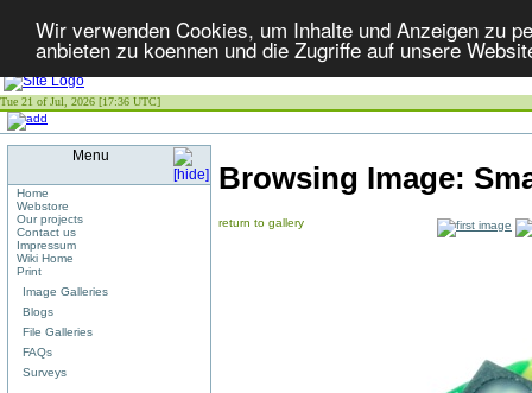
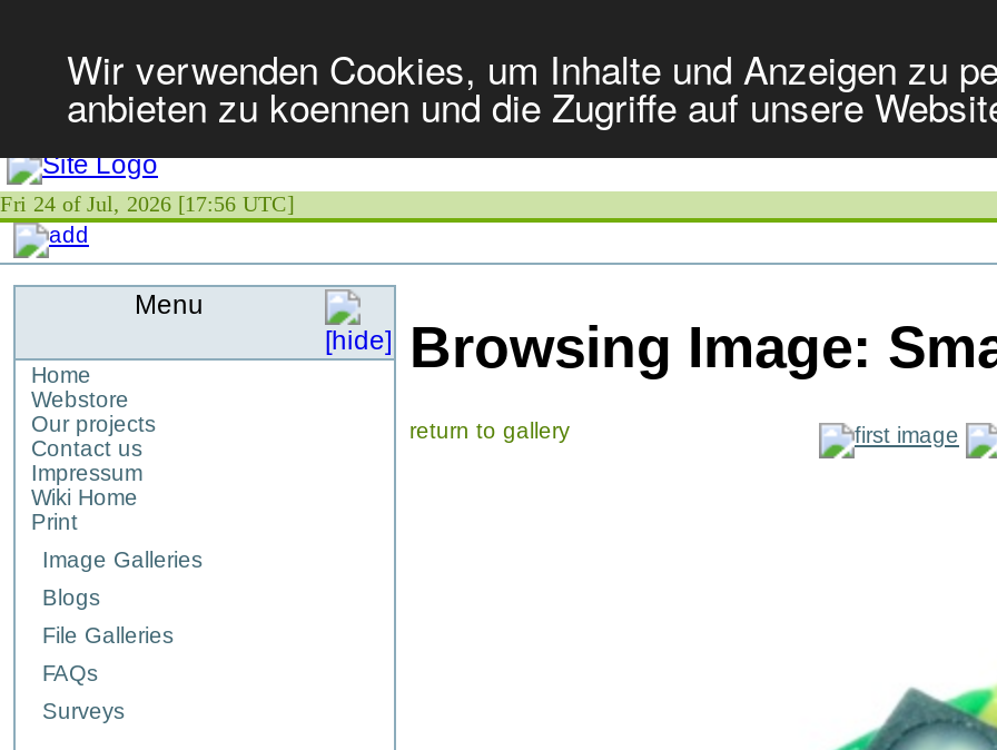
[0,95,160,108] Tue 21 of Jul, 2026 [17:36 UTC] -> [0,191,294,216] Fri 24 of Jul, 2026 [17:56 UTC]

